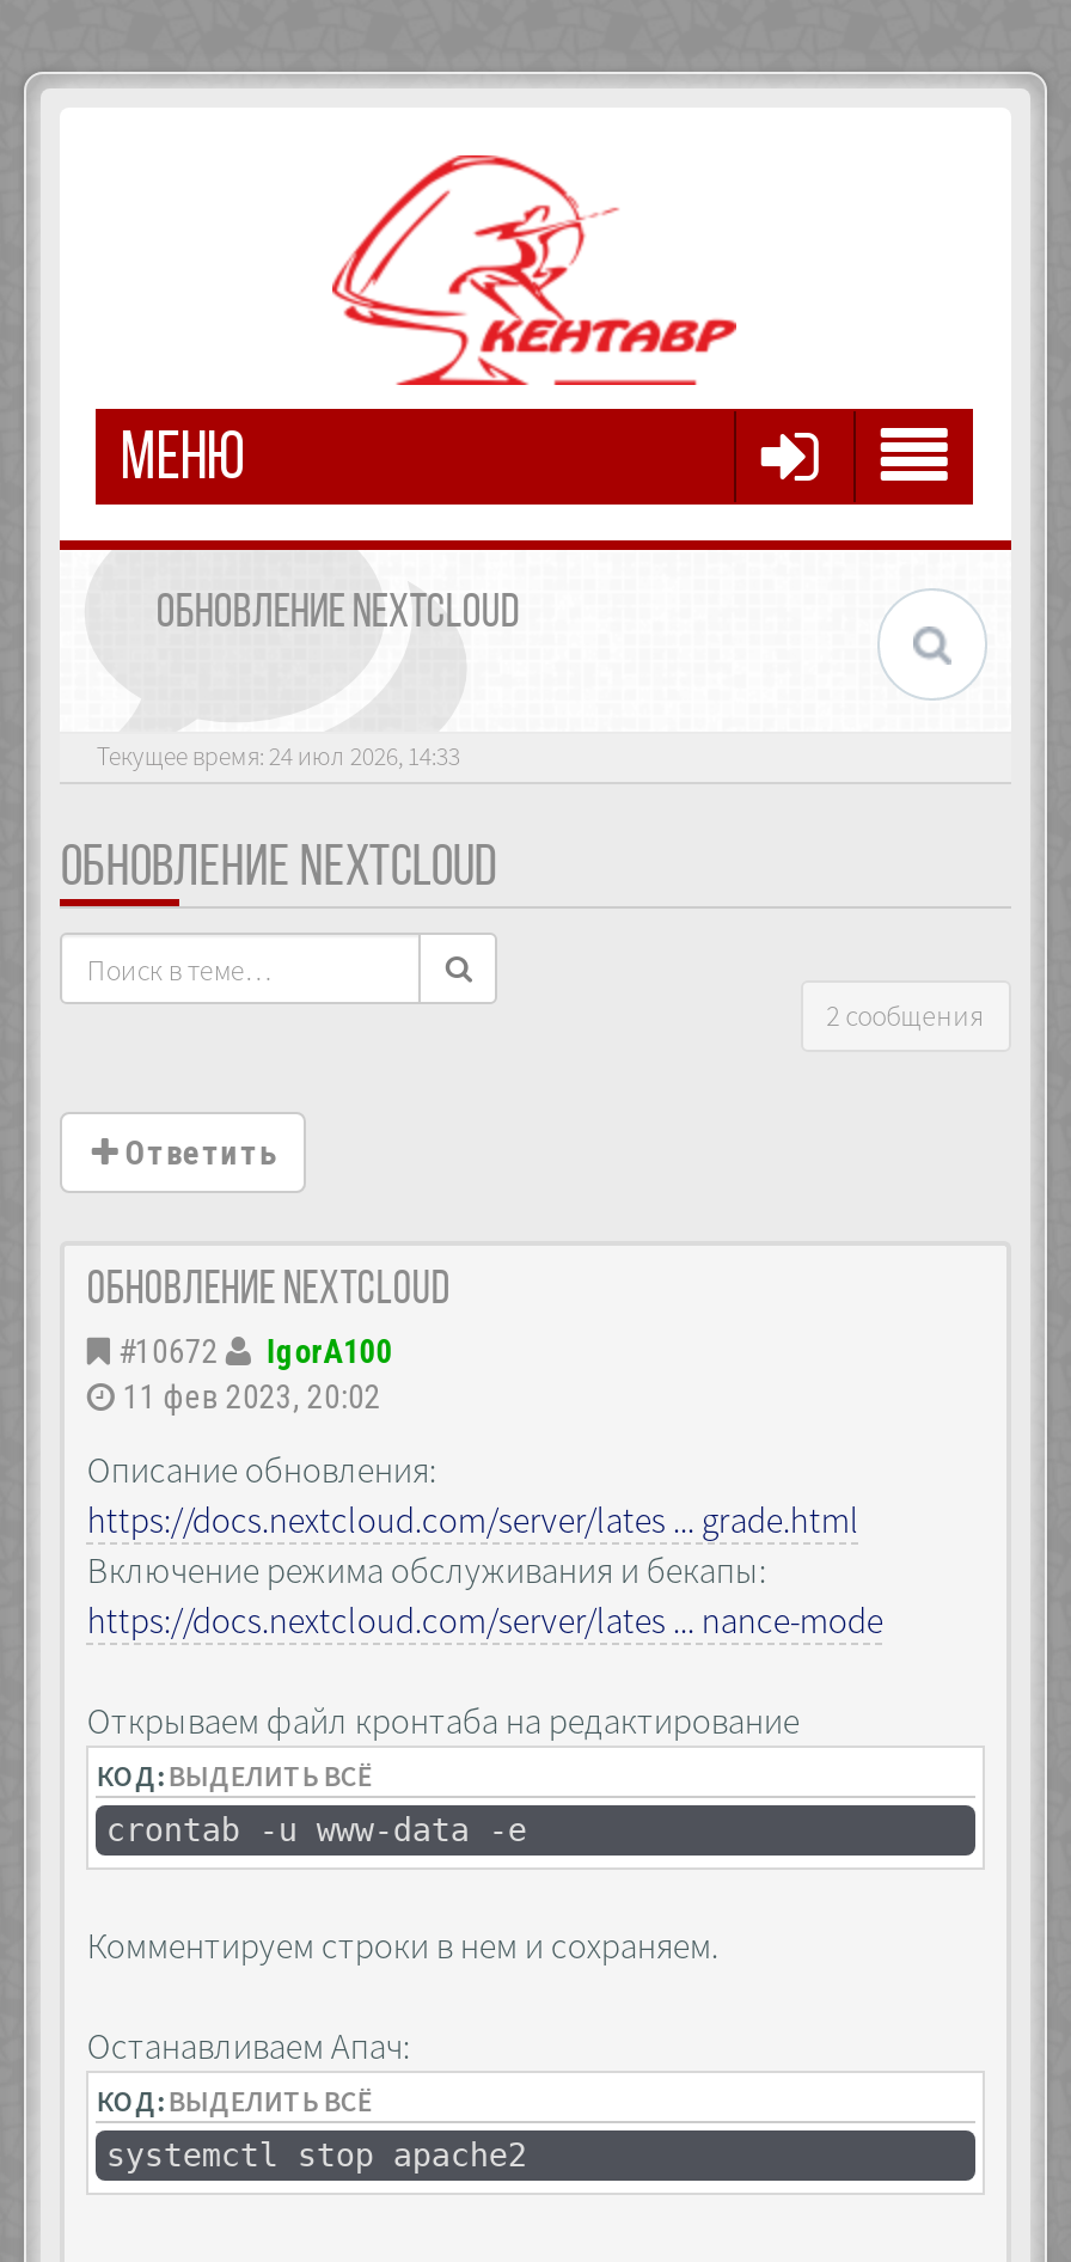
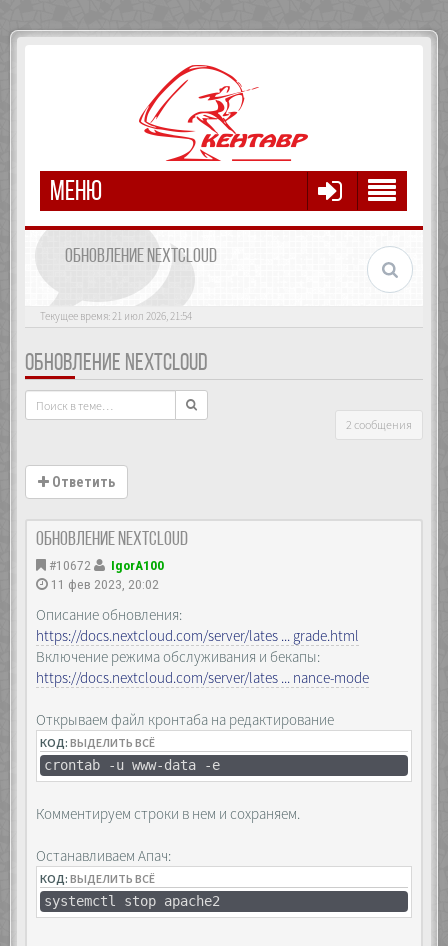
[97,739,460,772] Текущее время: 24 июл 2026, 14:33 -> [40,309,192,323] Текущее время: 21 июл 2026, 21:54

